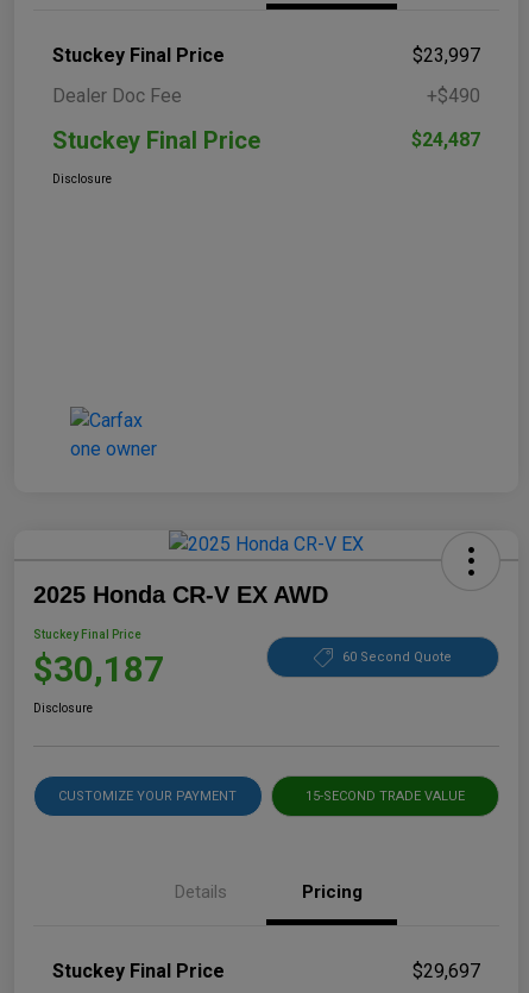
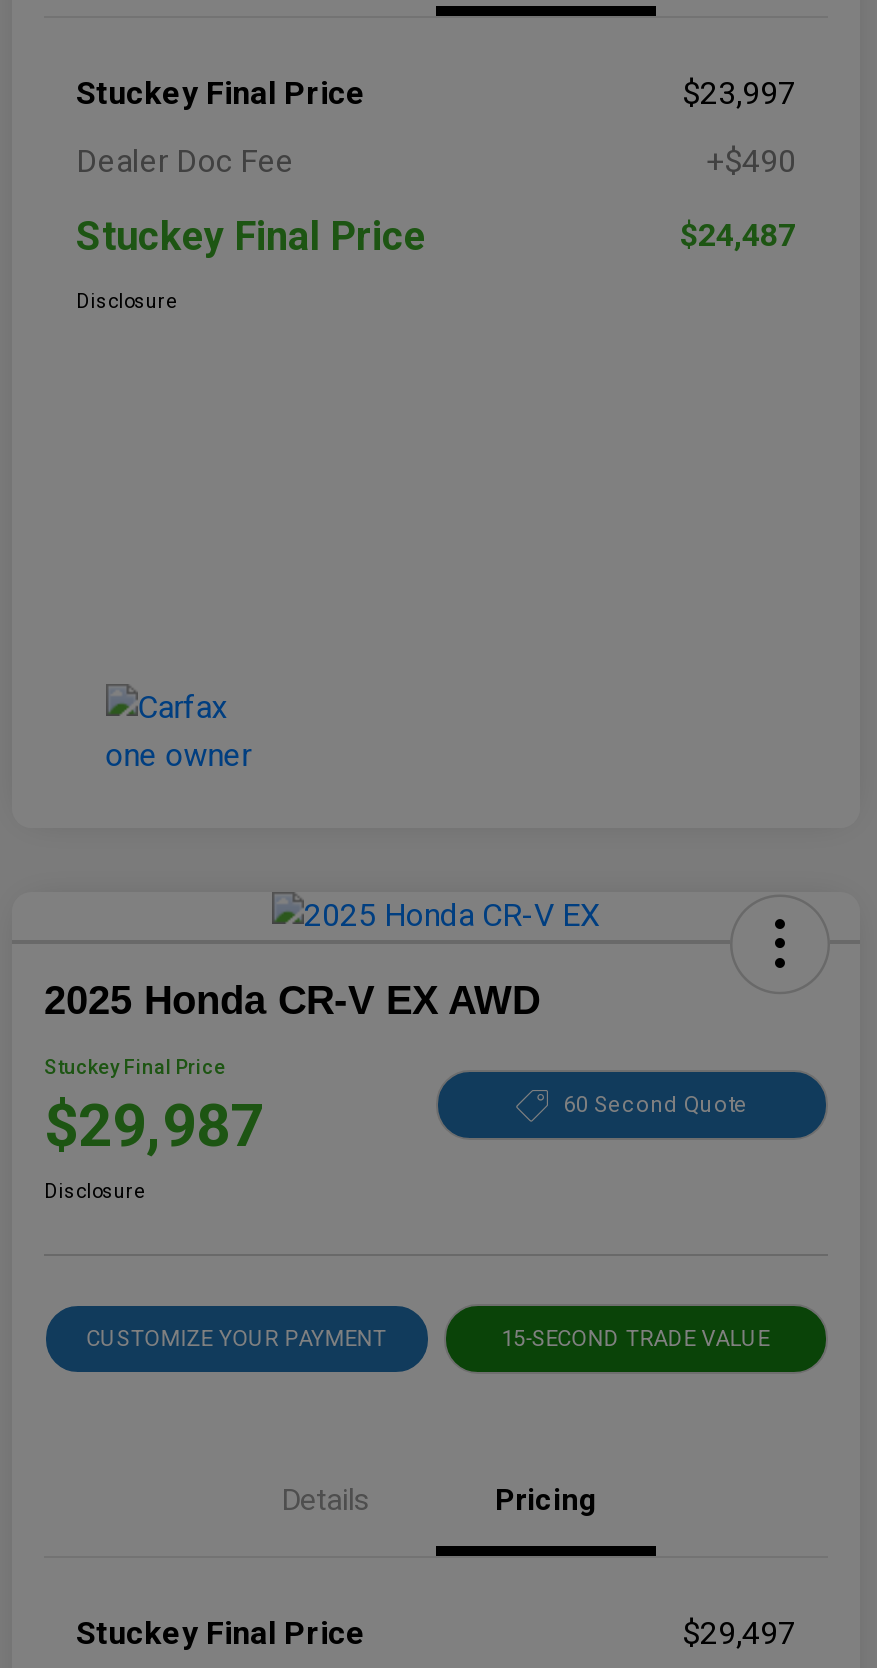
[33,648,164,690] $30,187 -> [44,1090,264,1160] $29,987
[413,960,480,982] $29,697 -> [682,1614,796,1652] $29,497

